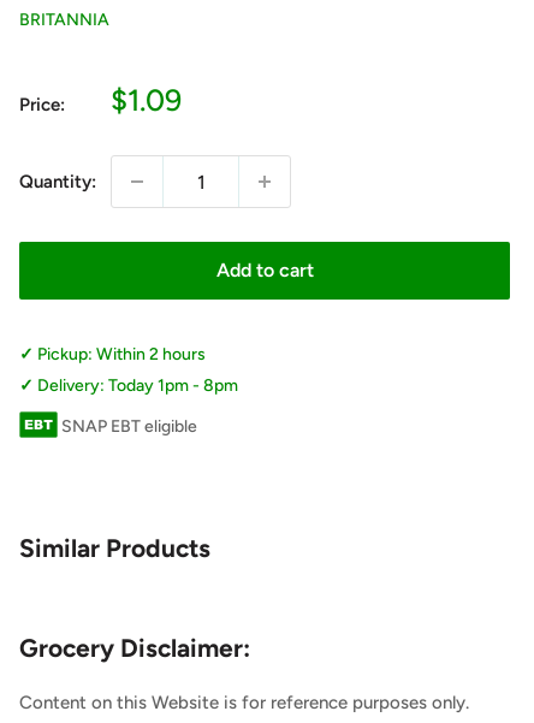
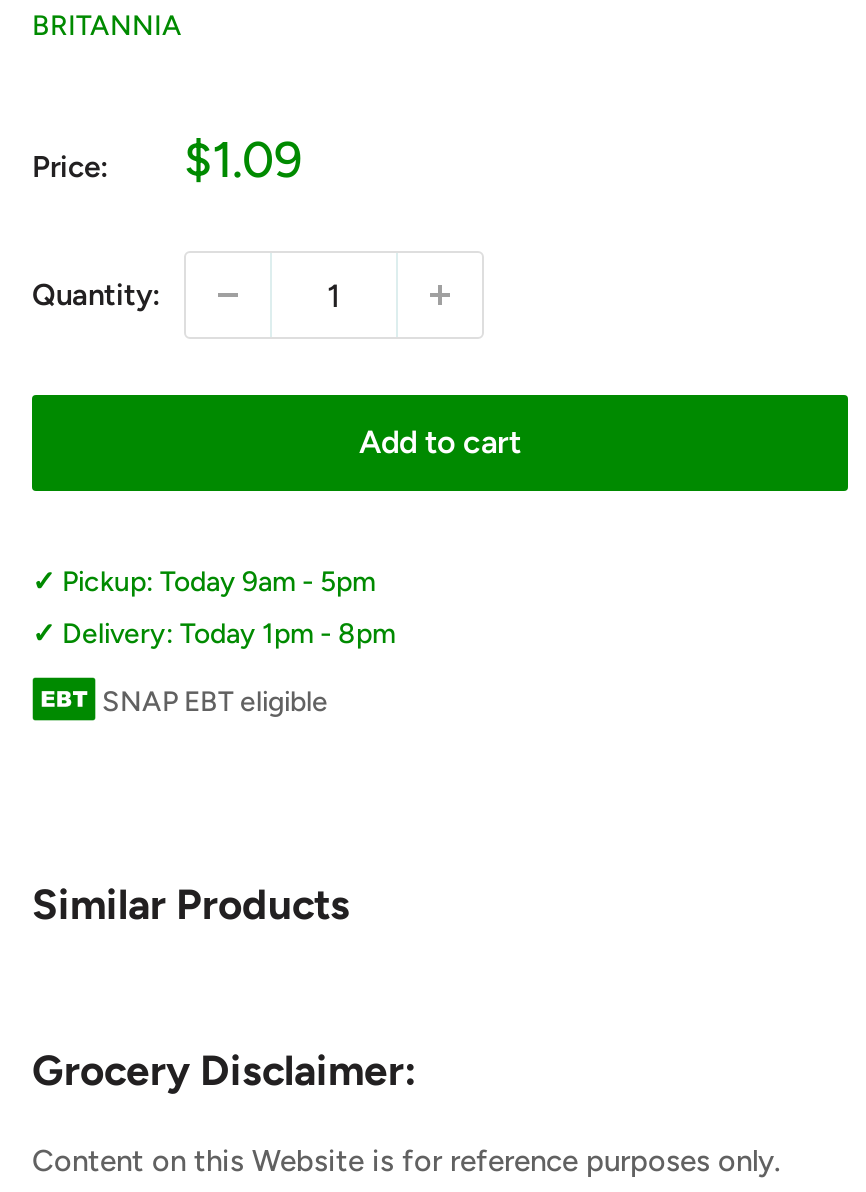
[37,344,206,365] Pickup: Within 2 hours -> [62,565,376,599] Pickup: Today 9am - 5pm

